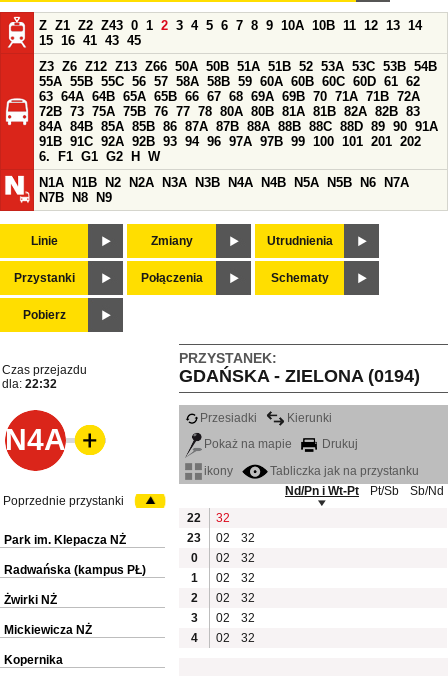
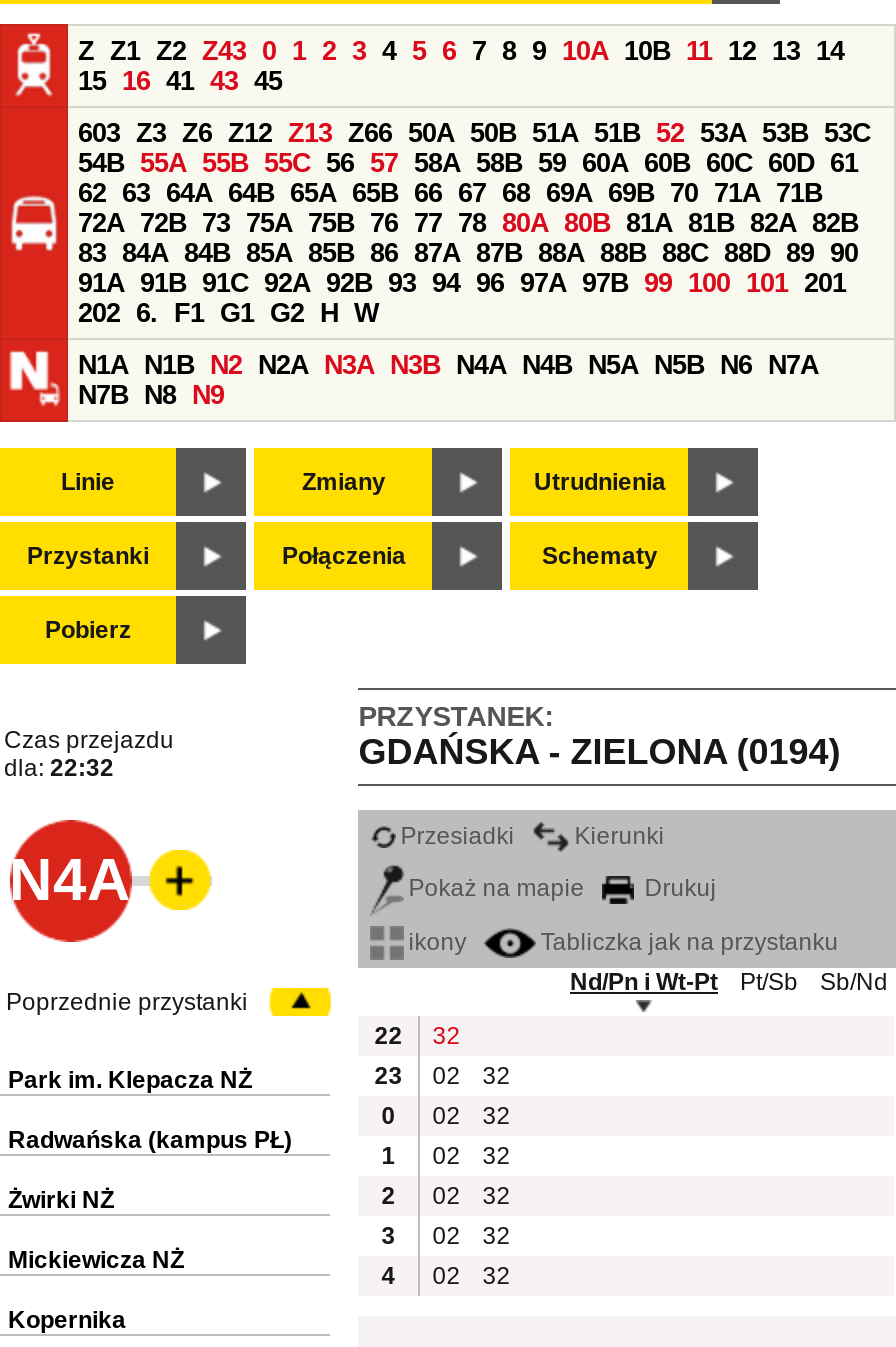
[39,59,438,164] Z3 Z6 Z12 Z13 Z66 50A 50B 51A 51B 52 53A 53C 53B 54B | 55A 55B 55C 56 57 58A 58B 59 60A 60B 60C 60D 61 62 | 63 64A 64B 65A 65B 66 67 68 69A 69B 70 71A 71B 72A | 72B 73 75A 75B 76 77 78 80A 80B 81A 81B 82A 82B 83 | 84A 84B 85A 85B 86 87A 87B 88A 88B 88C 88D 89 90 91A | 91B 91C 92A 92B 93 94 96 97A 97B 99 100 101 201 202 | 6. F1 G1 G2 H W -> [78,118,870,328] 603 Z3 Z6 Z12 Z13 Z66 50A 50B 51A 51B 52 53A 53B 53C | 54B 55A 55B 55C 56 57 58A 58B 59 60A 60B 60C 60D 61 | 62 63 64A 64B 65A 65B 66 67 68 69A 69B 70 71A 71B | 72A 72B 73 75A 75B 76 77 78 80A 80B 81A 81B 82A 82B | 83 84A 84B 85A 85B 86 87A 87B 88A 88B 88C 88D 89 90 | 91A 91B 91C 92A 92B 93 94 96 97A 97B 99 100 101 201 | 202 6. F1 G1 G2 H W

